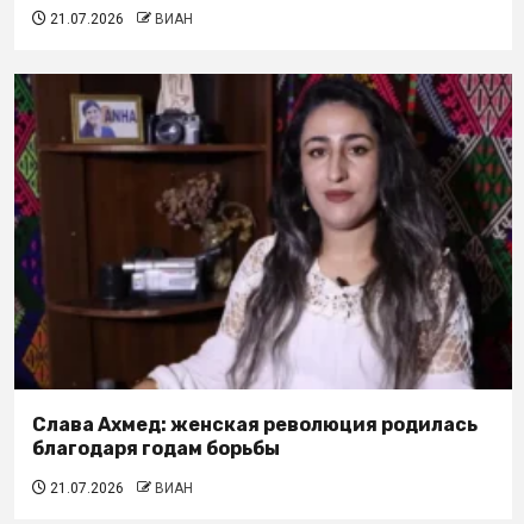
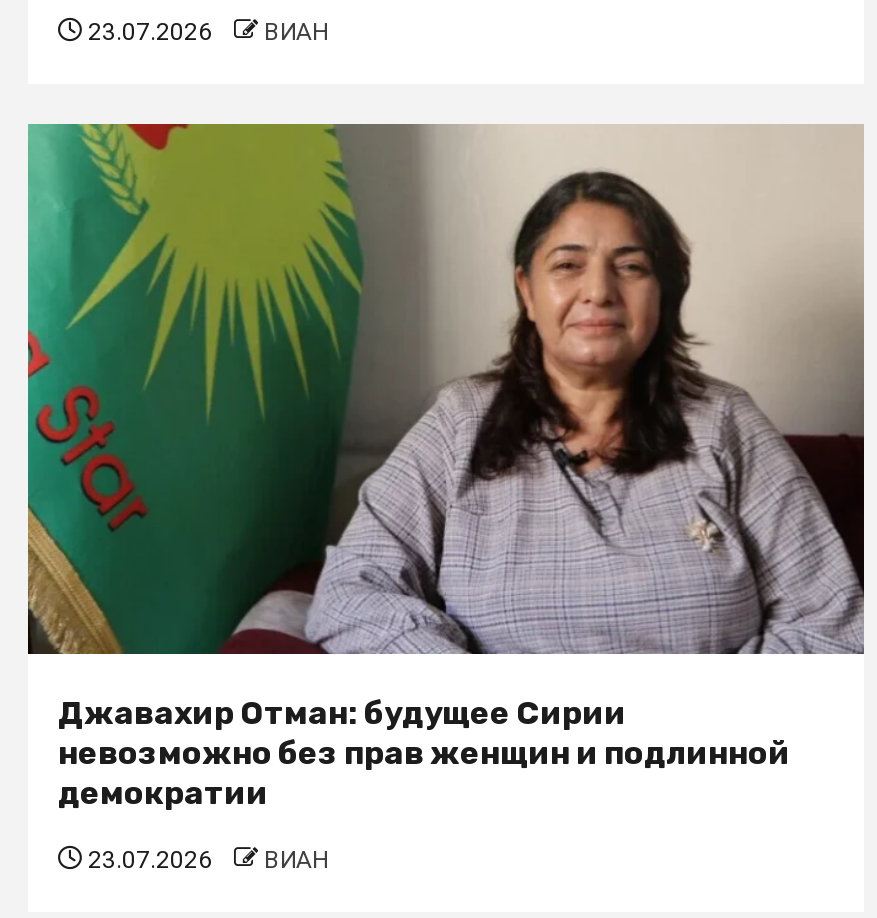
[46,10,193,27] 21.07.2026 ВИАН -> [82,18,328,46] 23.07.2026 ВИАН
[13,73,512,459] [image] | Слава Ахмед: женская революция родилась | благодаря годам борьбы -> [26,122,864,812] [image] | Джавахир Отман: будущее Сирии | невозможно без прав женщин и подлинной | демократии
[46,480,193,496] 21.07.2026 ВИАН -> [82,846,328,874] 23.07.2026 ВИАН

